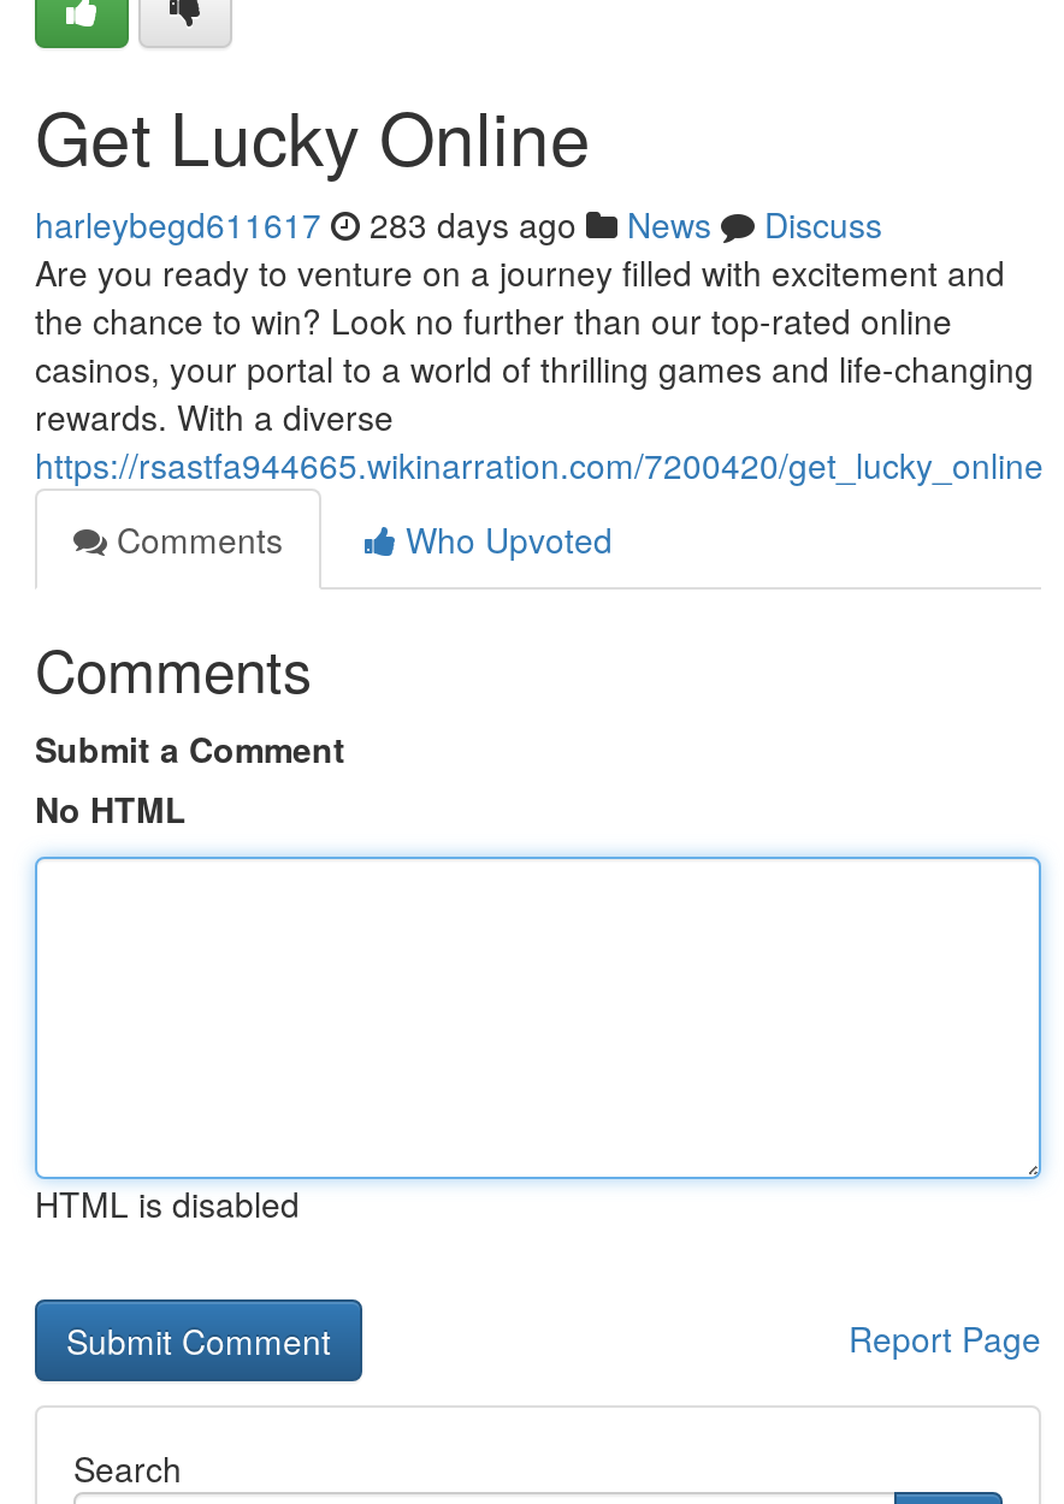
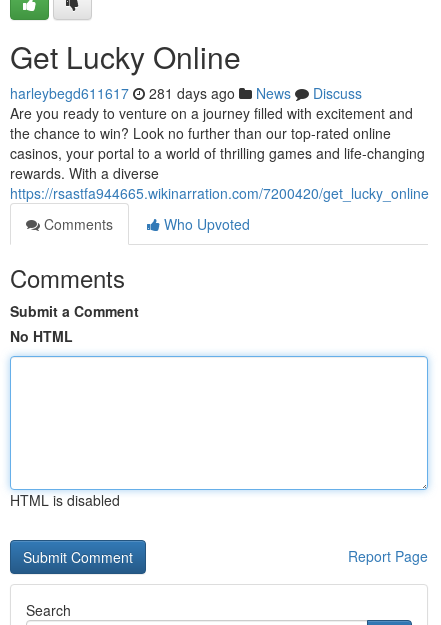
[35,200,882,248] harleybegd611617 283 days ago News Discuss -> [10,83,362,103] harleybegd611617 281 days ago News Discuss

